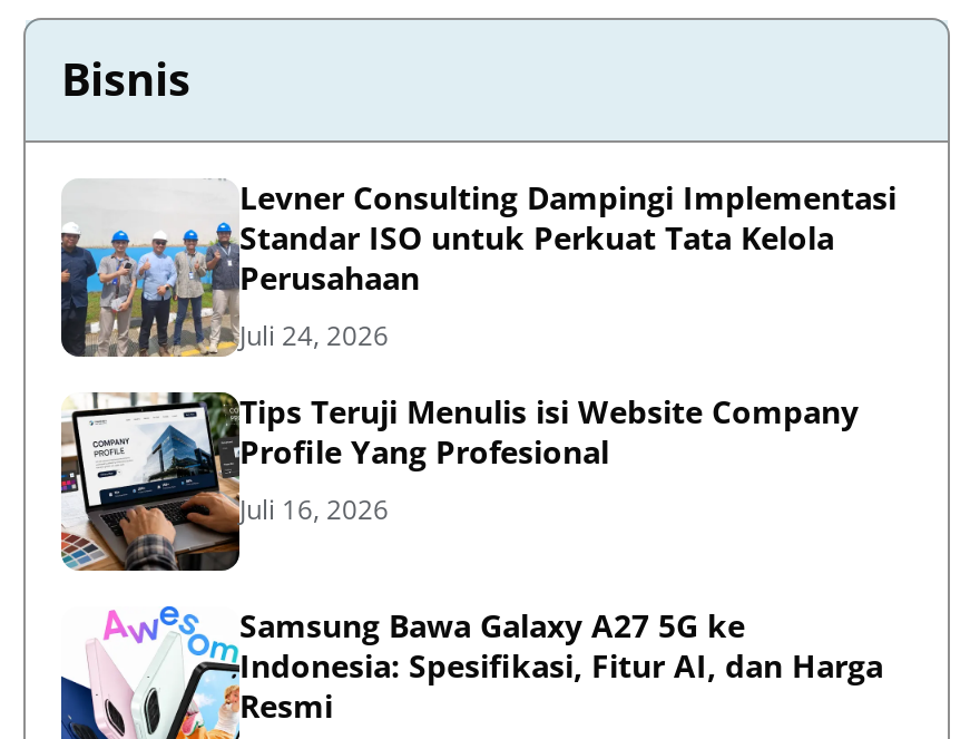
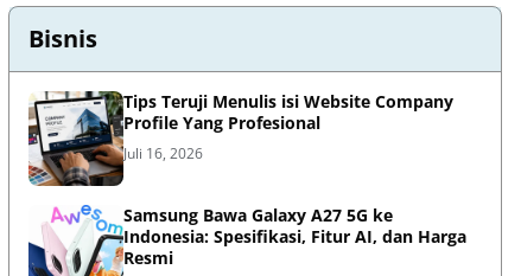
[59,176,896,358] [image] | Levner Consulting Dampingi Implementasi | Standar ISO untuk Perkuat Tata Kelola | Perusahaan | Juli 24, 2026 -> none

